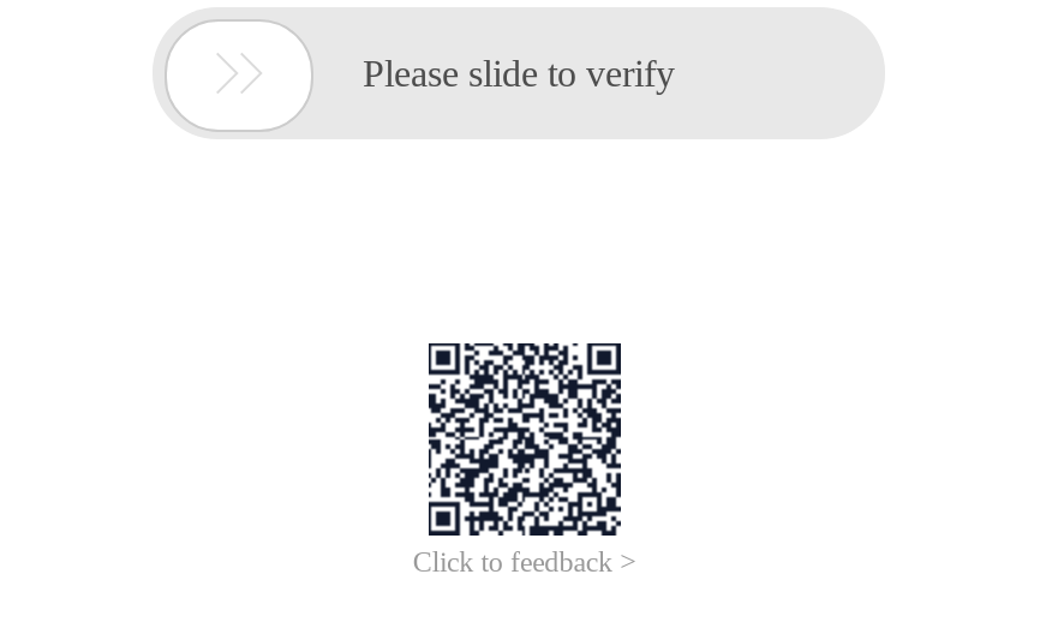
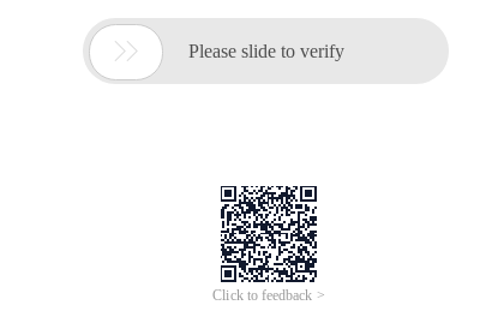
[429,341,623,538] [image] -> [221,186,317,283] [image]

